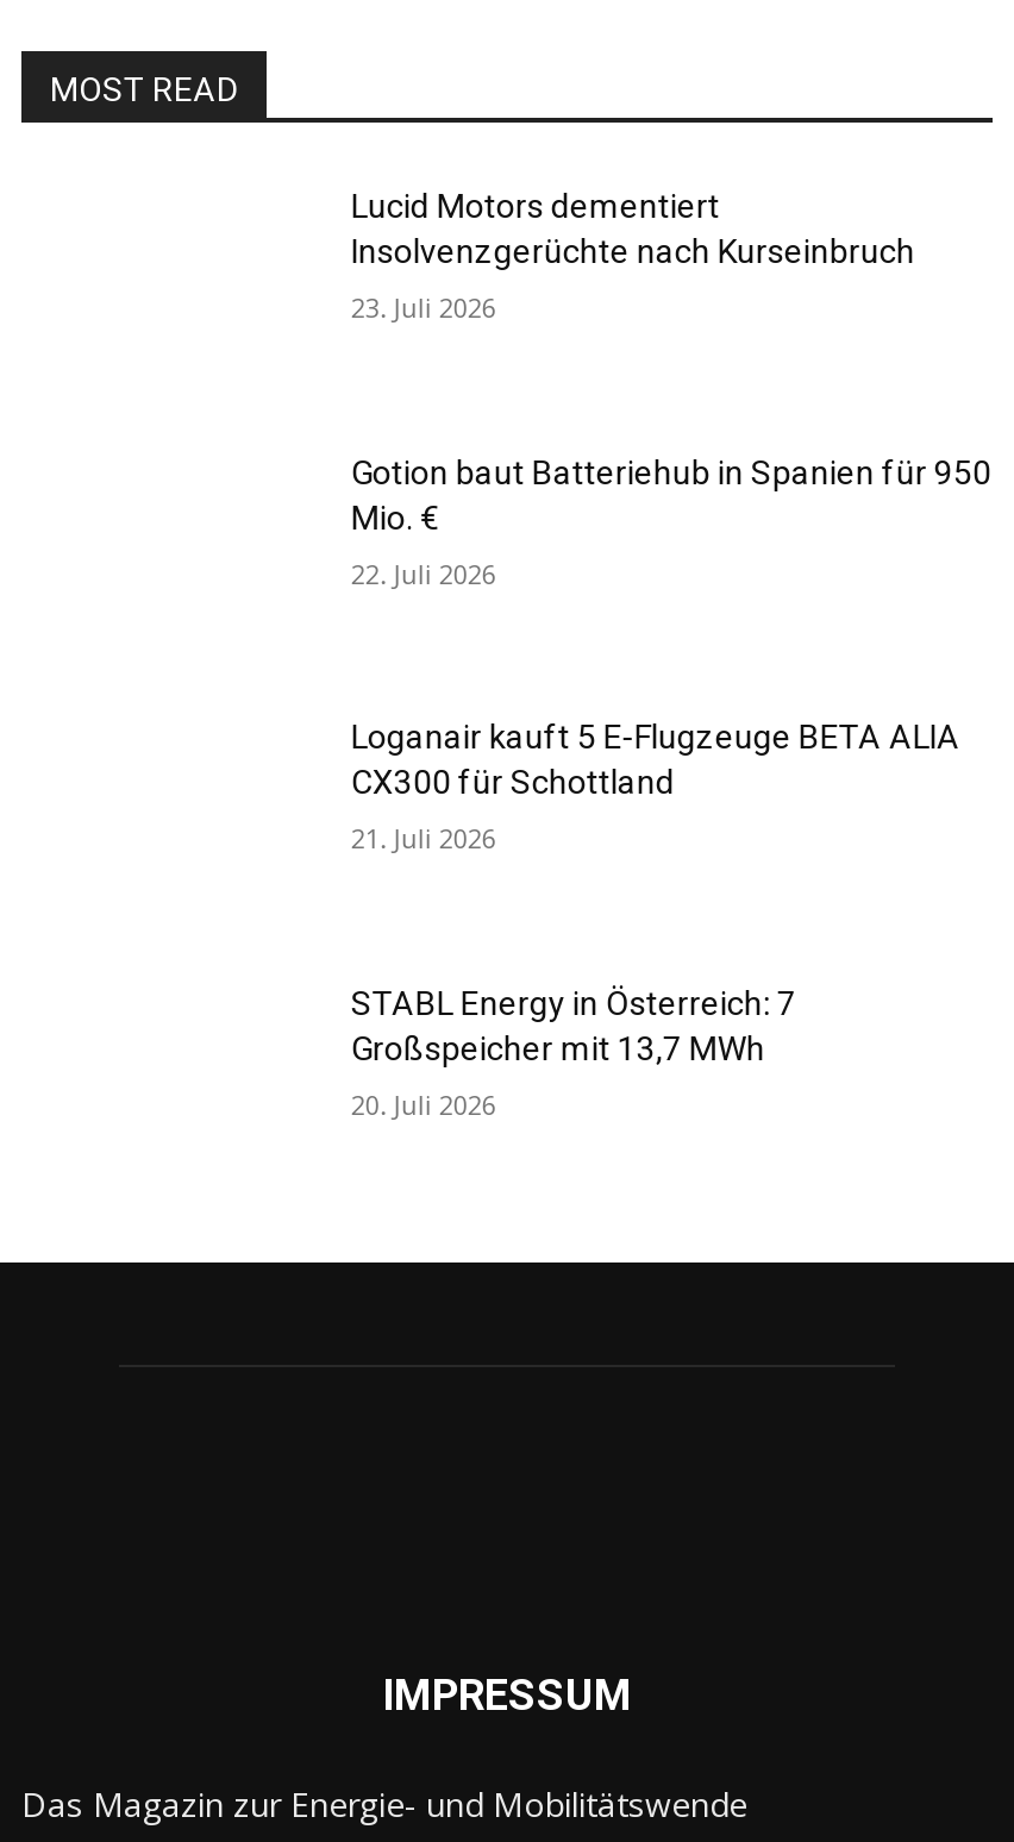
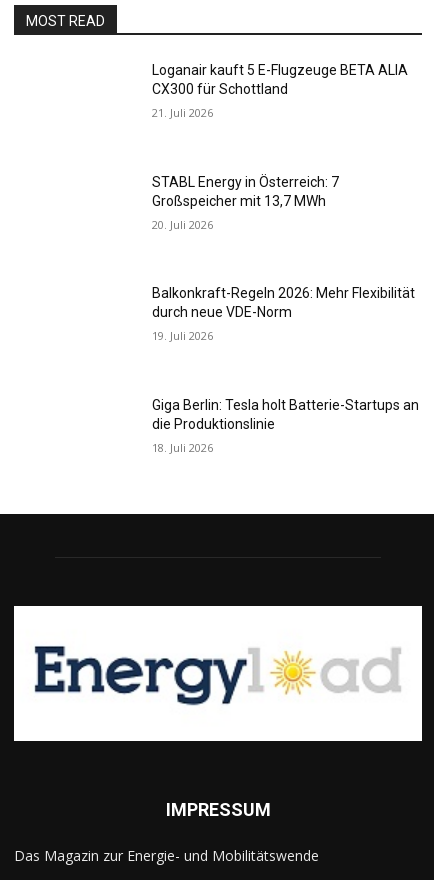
[351,187,915,325] Lucid Motors dementiert | Insolvenzgerüchte nach Kurseinbruch | 23. Juli 2026 -> none
[351,453,991,591] Gotion baut Batteriehub in Spanien für 950 | Mio. € | 22. Juli 2026 -> none
moved [351,718,960,1122] -> [152,62,408,232]: Loganair kauft 5 E-Flugzeuge BETA ALIA | CX300 für Schottland | 21. Juli 2026 | STABL Energy in Österreich: 7 | Großspeicher mit 13,7 MWh | 20. Juli 2026
none -> [13,605,423,742] [image]
none -> [152,285,415,343] Balkonkraft-Regeln 2026: Mehr Flexibilität | durch neue VDE-Norm | 19. Juli 2026
none -> [152,397,419,455] Giga Berlin: Tesla holt Batterie-Startups an | die Produktionslinie | 18. Juli 2026

